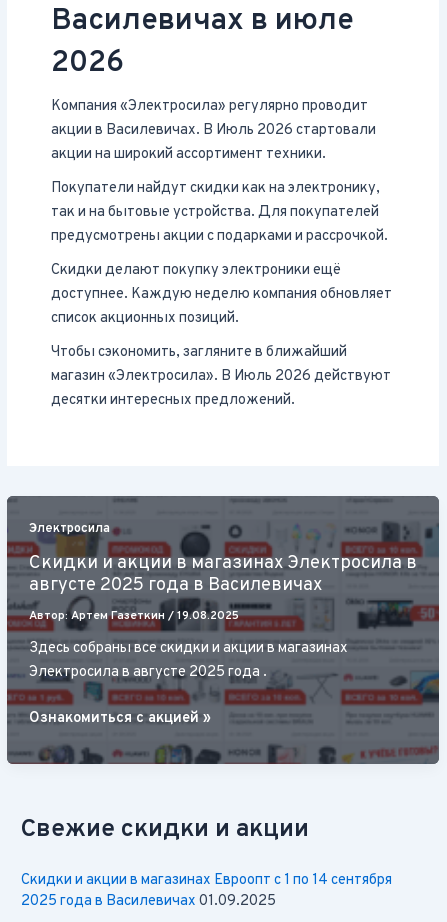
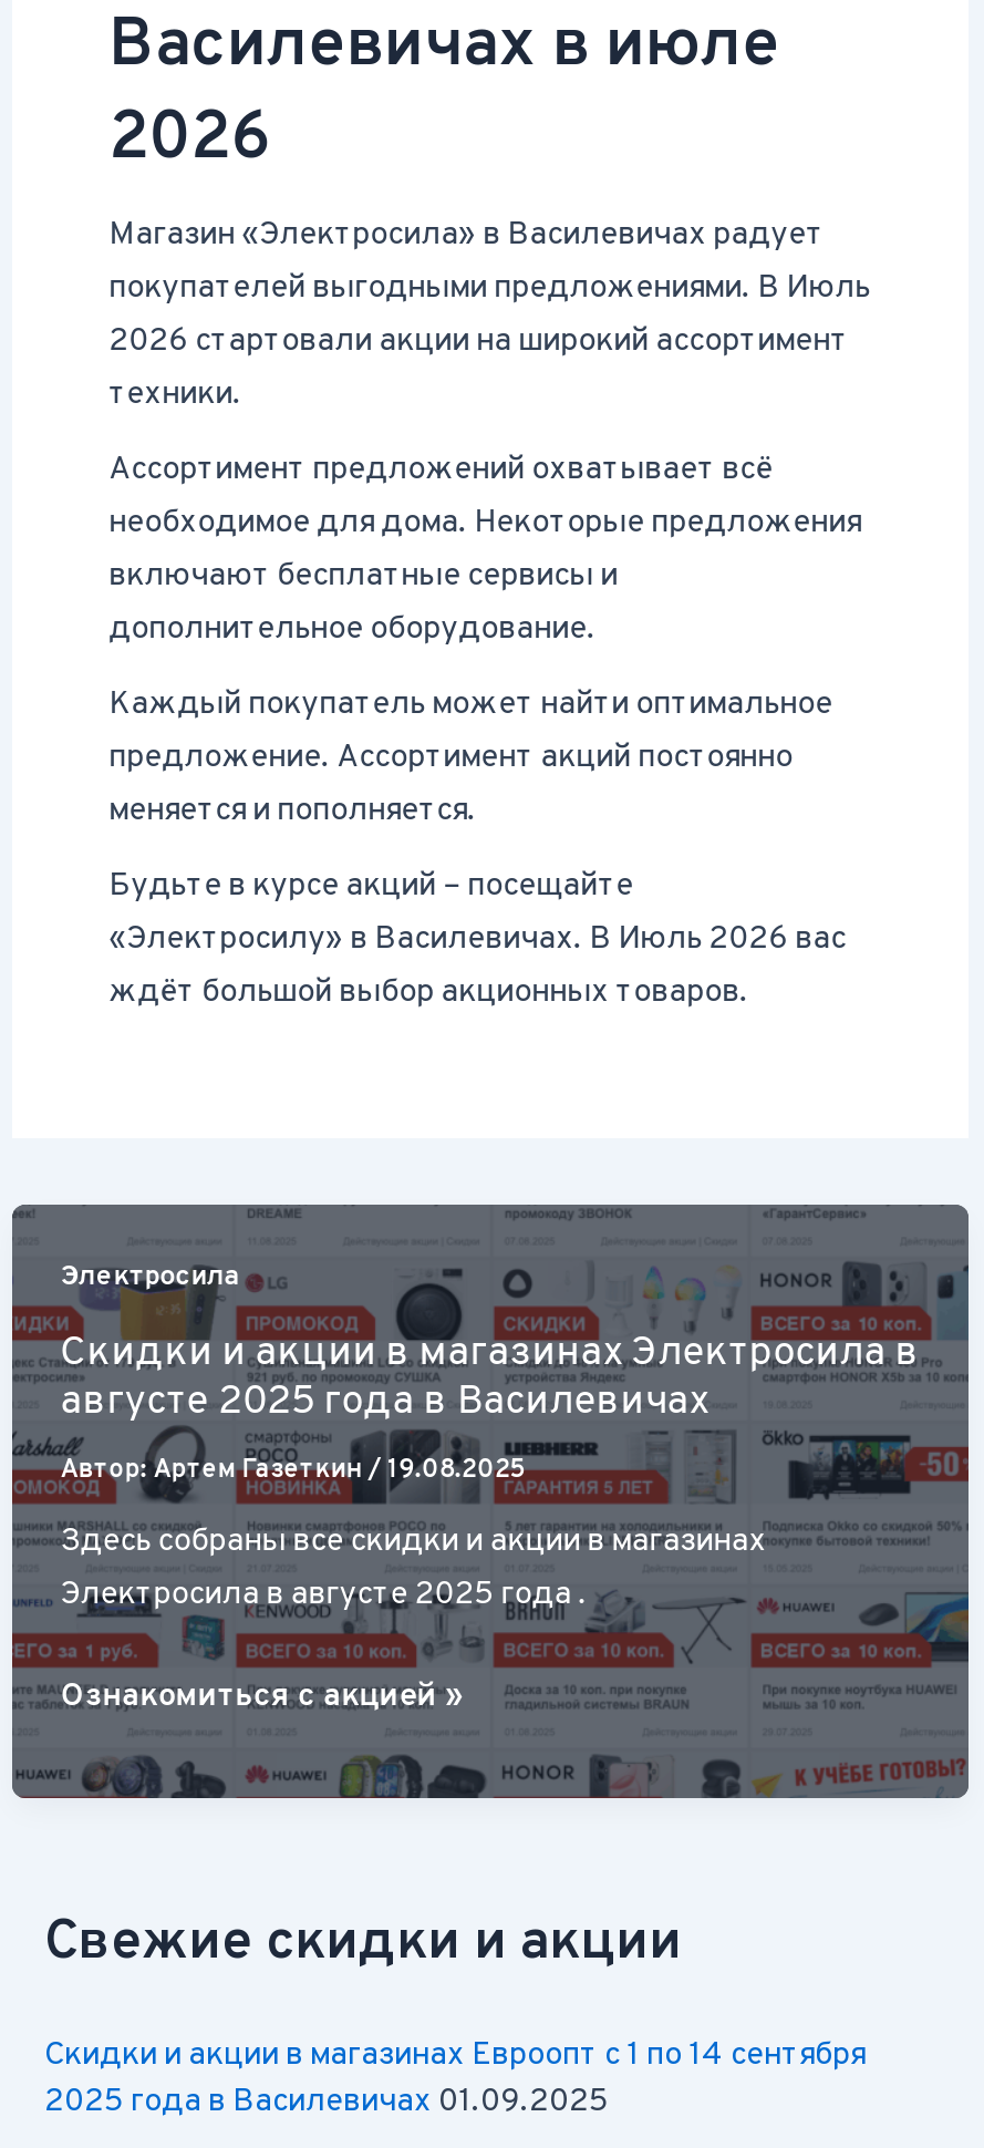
[51,97,376,164] Компания «Электросила» регулярно проводит | акции в Василевичах. В Июль 2026 стартовали | акции на широкий ассортимент техники. -> [109,214,870,415] Магазин «Электросила» в Василевичах радует | покупателей выгодными предложениями. В Июль | 2026 стартовали акции на широкий ассортимент | техники.
[51,179,388,246] Покупатели найдут скидки как на электронику, | так и на бытовые устройства. Для покупателей | предусмотрены акции с подарками и рассрочкой. -> [109,449,861,650] Ассортимент предложений охватывает всё | необходимое для дома. Некоторые предложения | включают бесплатные сервисы и | дополнительное оборудование.
[51,261,392,328] Скидки делают покупку электроники ещё | доступнее. Каждую неделю компания обновляет | список акционных позиций. -> [109,683,833,832] Каждый покупатель может найти оптимальное | предложение. Ассортимент акций постоянно | меняется и пополняется.
[51,343,391,410] Чтобы сэкономить, загляните в ближайший | магазин «Электросила». В Июль 2026 действуют | десятки интересных предложений. -> [109,865,846,1013] Будьте в курсе акций – посещайте | «Электросилу» в Василевичах. В Июль 2026 вас | ждёт большой выбор акционных товаров.

